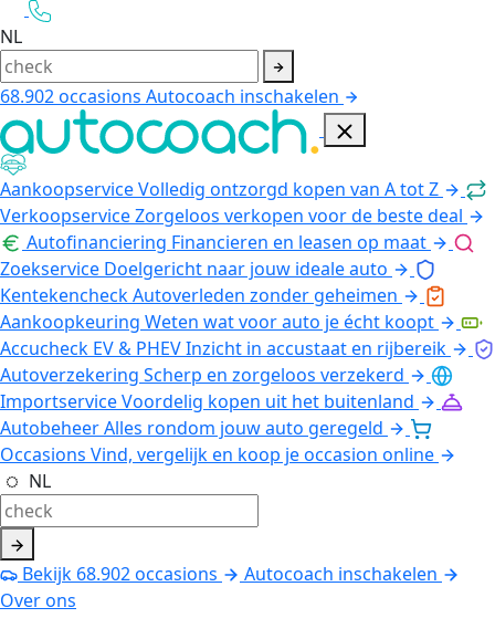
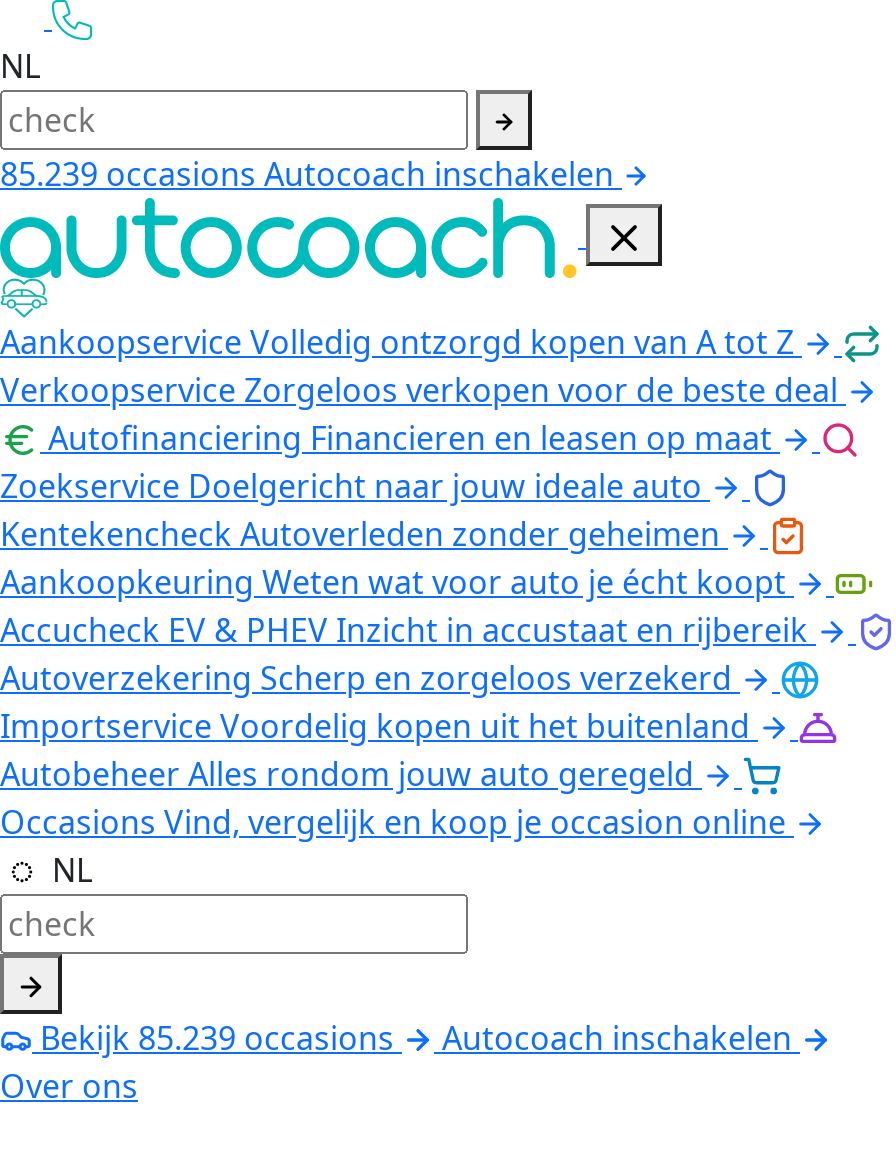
[0,84,344,108] 68.902 occasions Autocoach inschakelen -> [0,151,622,195] 85.239 occasions Autocoach inschakelen
[18,561,218,585] Bekijk 68.902 occasions -> [32,1015,394,1059] Bekijk 85.239 occasions

